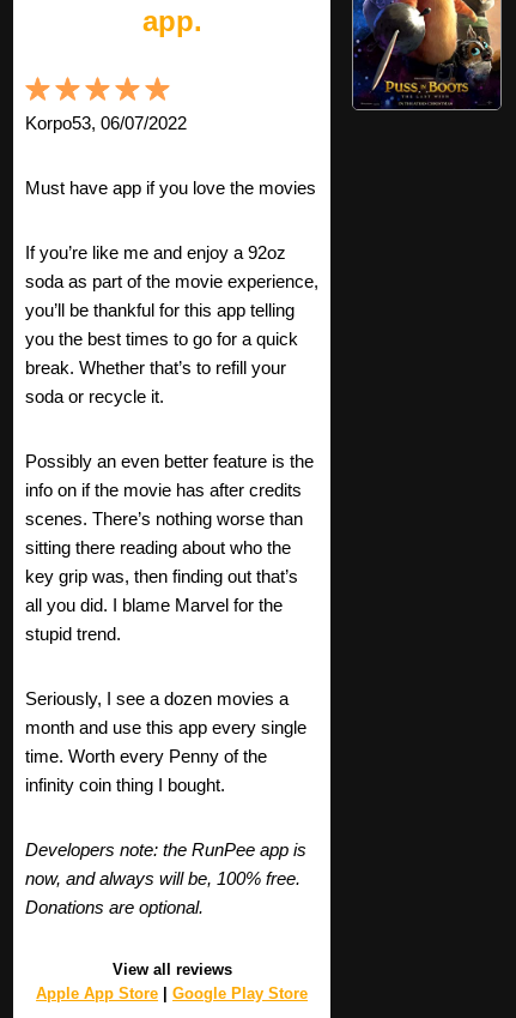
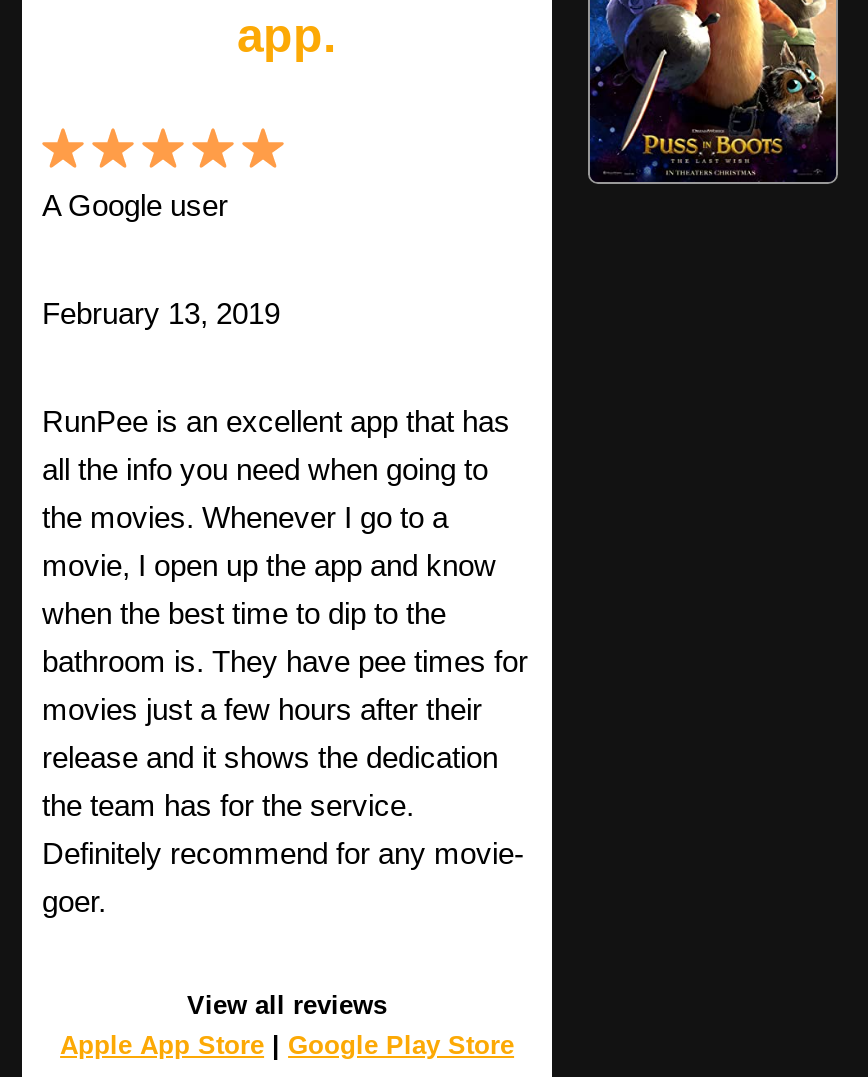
[25,113,318,917] Korpo53, 06/07/2022 | Must have app if you love the movies | If you’re like me and enjoy a 92oz | soda as part of the movie experience, | you’ll be thankful for this app telling | you the best times to go for a quick | break. Whether that’s to refill your | soda or recycle it. | Possibly an even better feature is the | info on if the movie has after credits | scenes. There’s nothing worse than | sitting there reading about who the | key grip was, then finding out that’s | all you did. I blame Marvel for the | stupid trend. | Seriously, I see a dozen movies a | month and use this app every single | time. Worth every Penny of the | infinity coin thing I bought. | Developers note: the RunPee app is | now, and always will be, 100% free. | Donations are optional. -> [42,188,528,918] A Google user | February 13, 2019 | RunPee is an excellent app that has | all the info you need when going to | the movies. Whenever I go to a | movie, I open up the app and know | when the best time to dip to the | bathroom is. They have pee times for | movies just a few hours after their | release and it shows the dedication | the team has for the service. | Definitely recommend for any movie- | goer.

